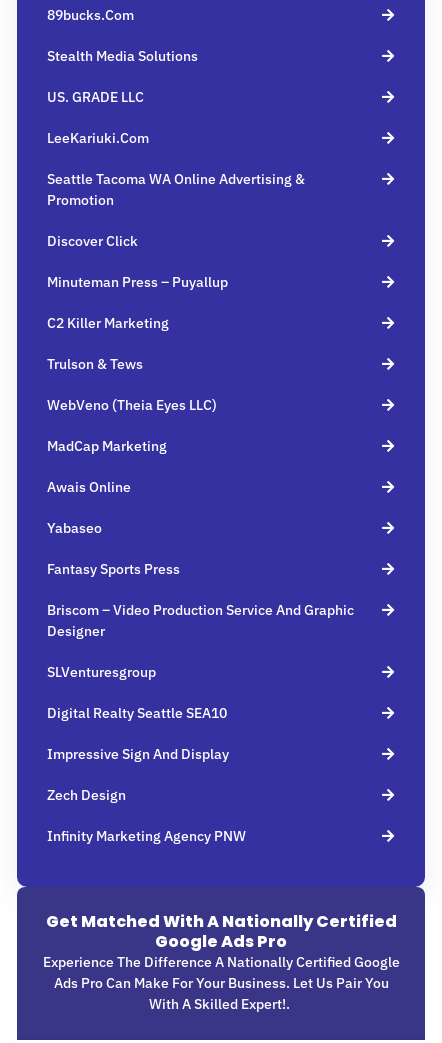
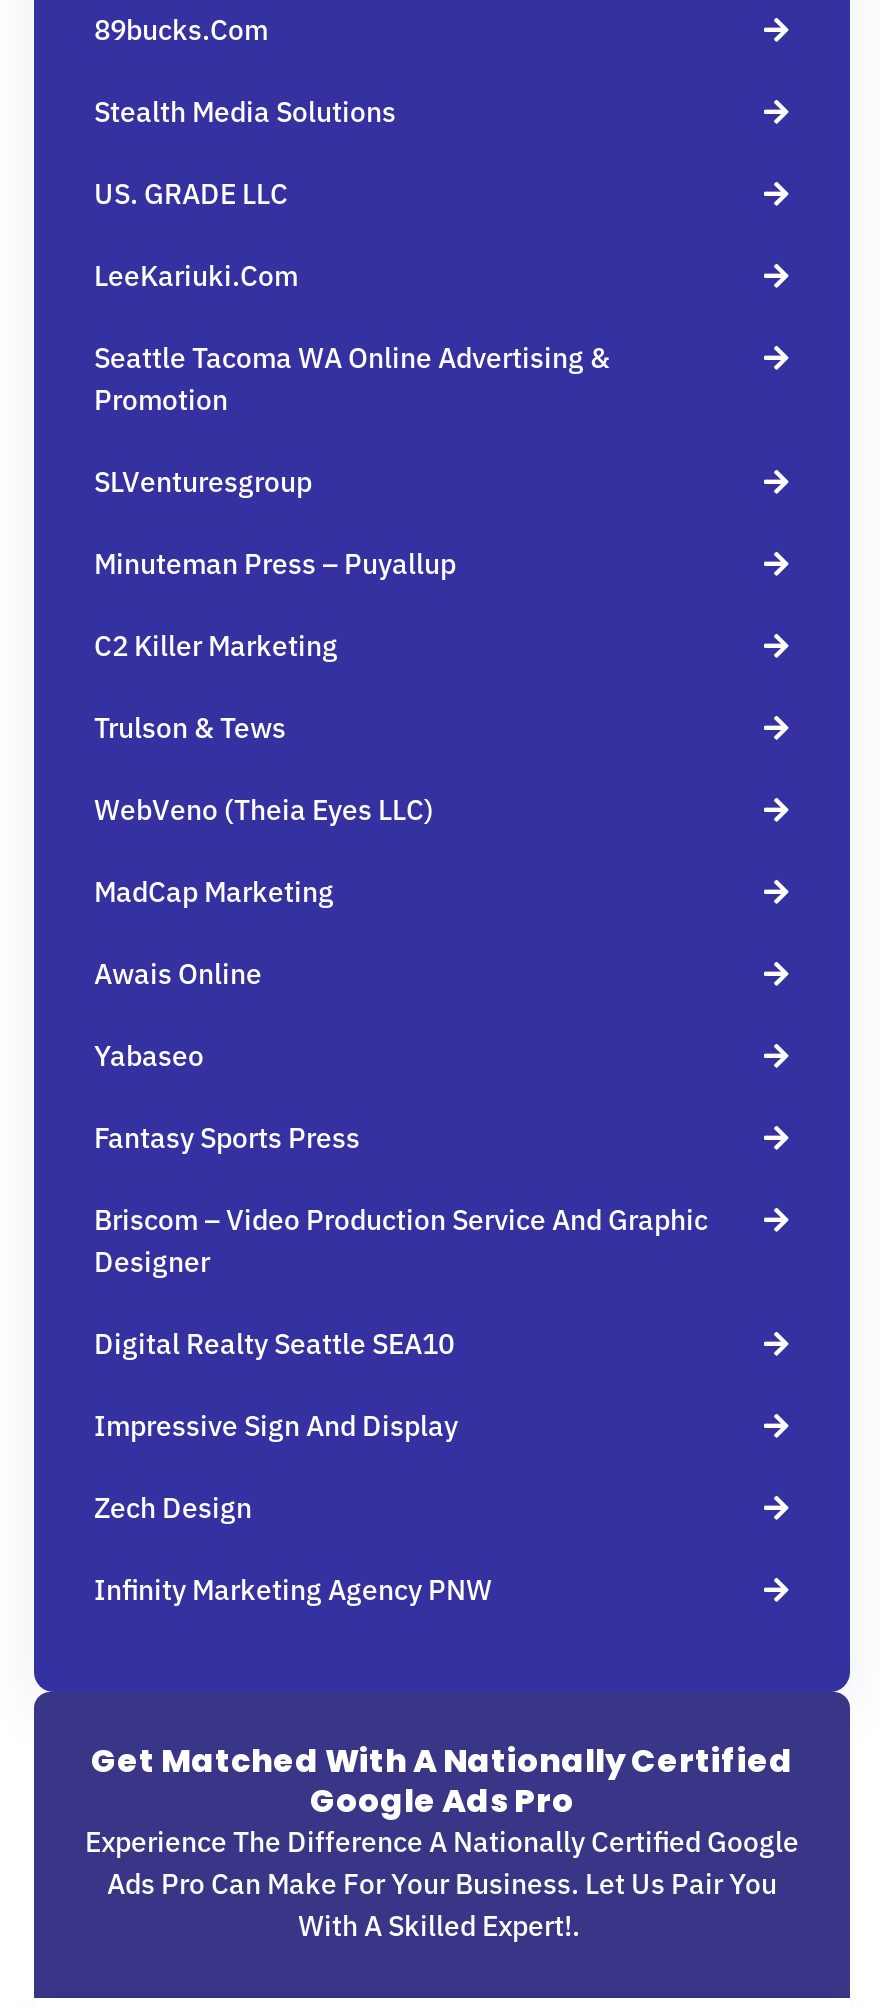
[47,232,138,250] Discover Click -> none
moved [47,663,156,681] -> [94,464,312,500]: SLVenturesgroup

